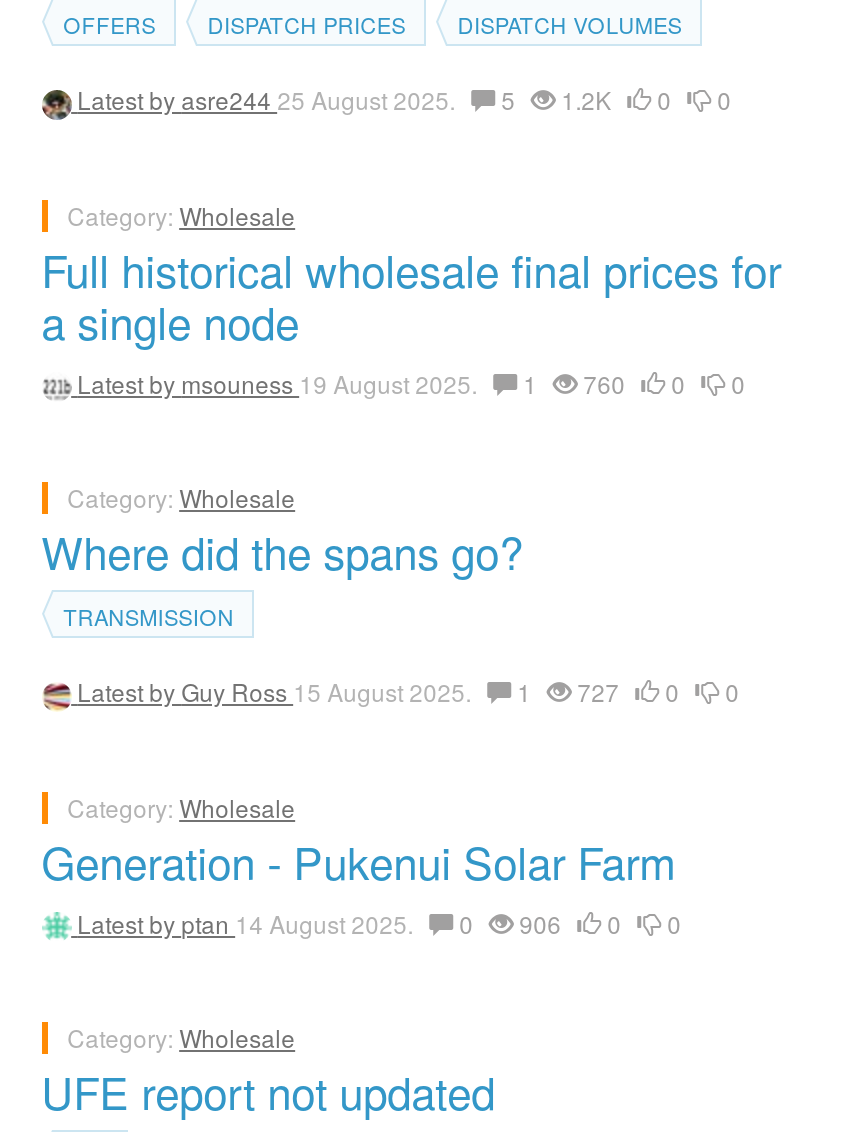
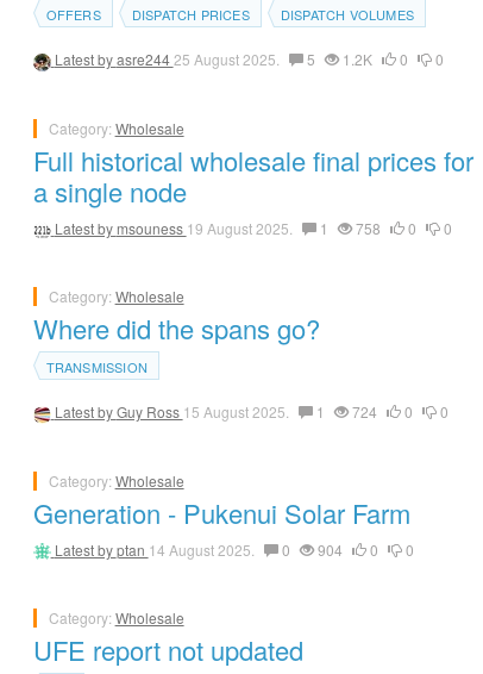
[77,366,745,400] Latest by msouness 19 August 2025. 1 760 0 0 -> [54,218,452,238] Latest by msouness 19 August 2025. 1 758 0 0
[77,674,739,708] Latest by Guy Ross 15 August 2025. 1 727 0 0 -> [54,402,448,422] Latest by Guy Ross 15 August 2025. 1 724 0 0
[77,905,681,939] Latest by ptan 14 August 2025. 0 906 0 0 -> [54,539,414,559] Latest by ptan 14 August 2025. 0 904 0 0

